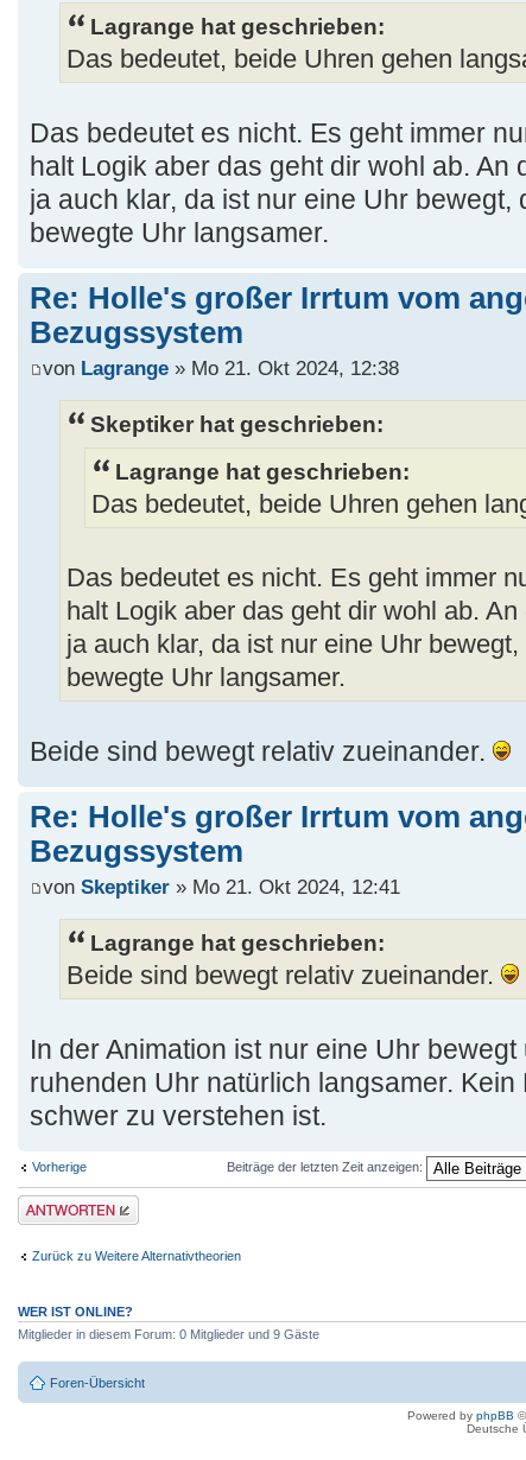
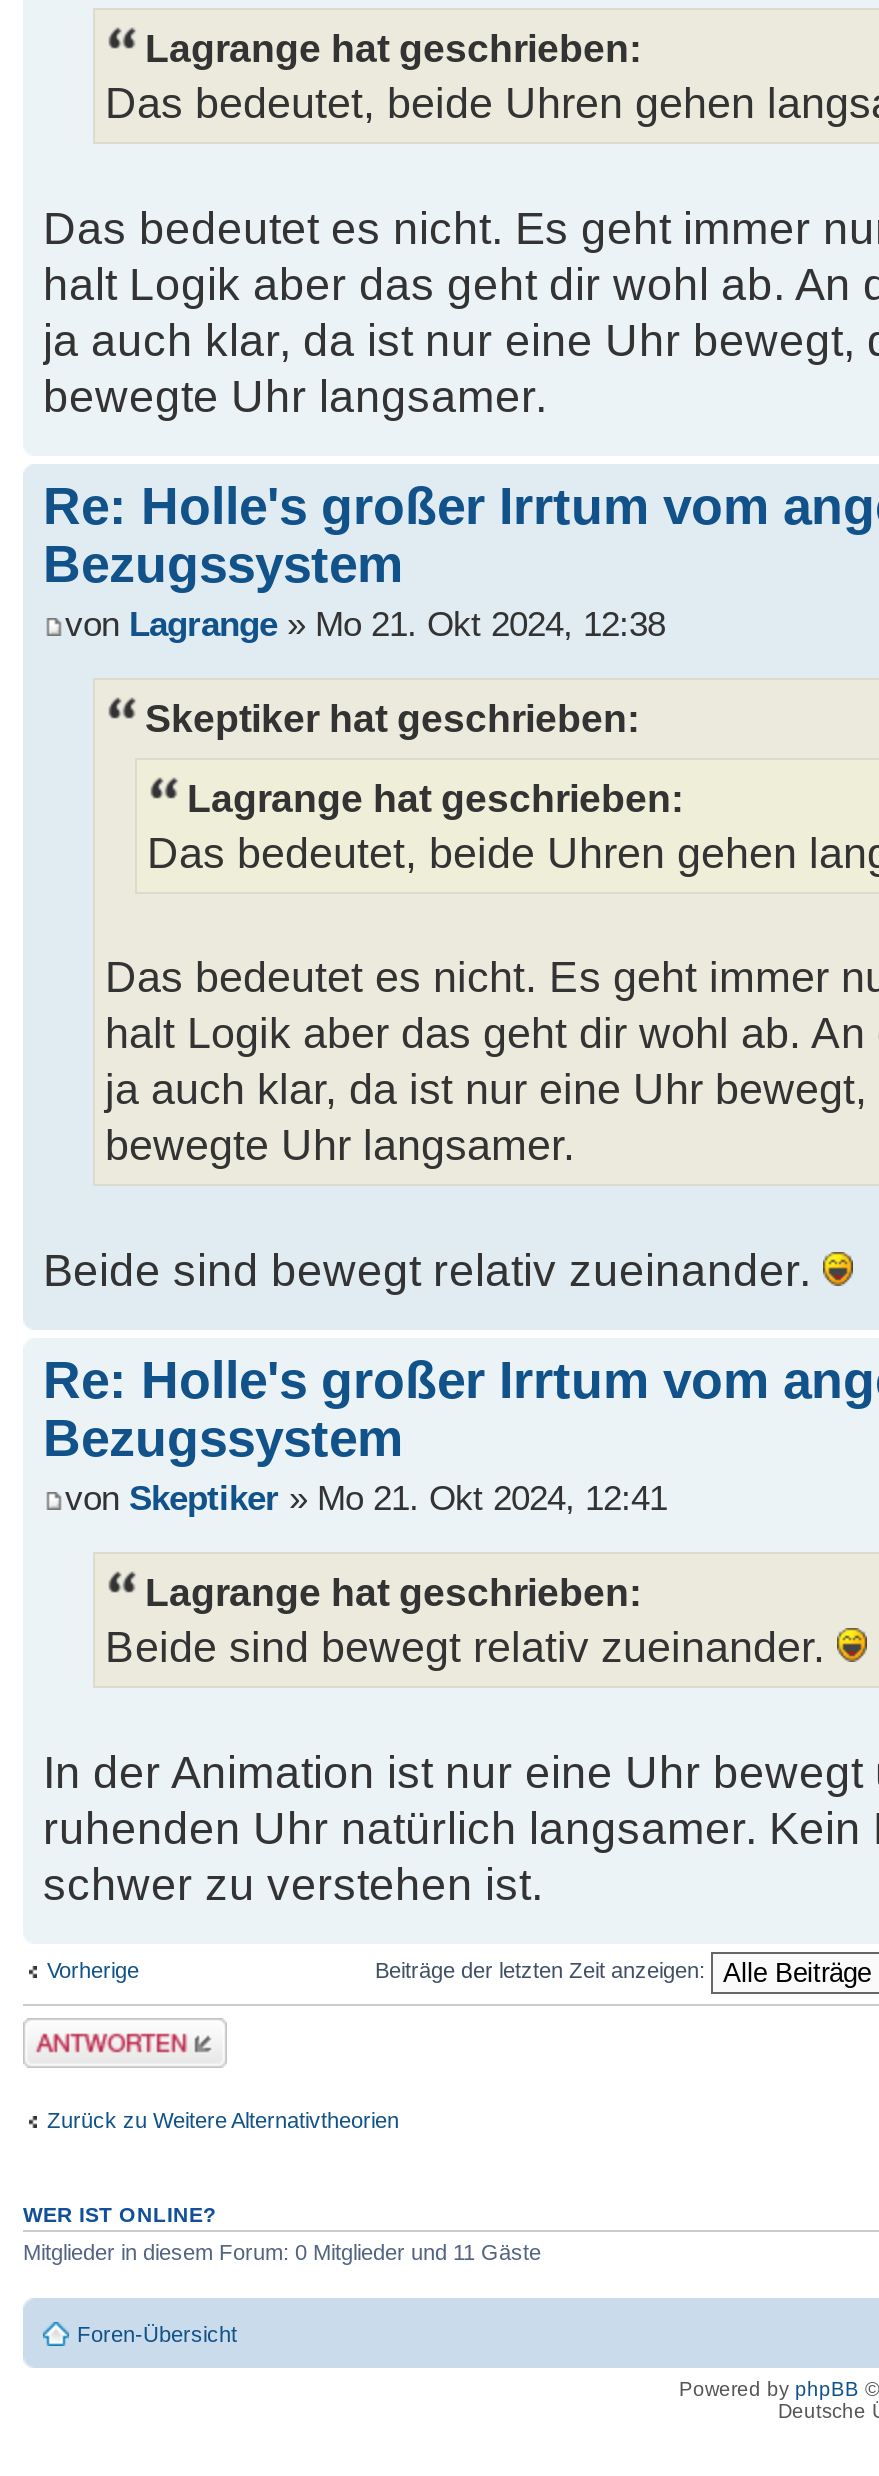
[18,1327,319,1341] Mitglieder in diesem Forum: 0 Mitglieder und 9 Gäste -> [23,2239,541,2263] Mitglieder in diesem Forum: 0 Mitglieder und 11 Gäste

